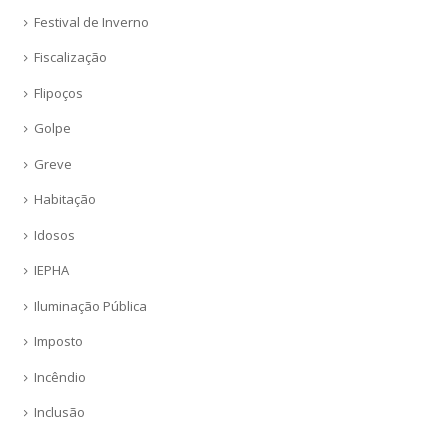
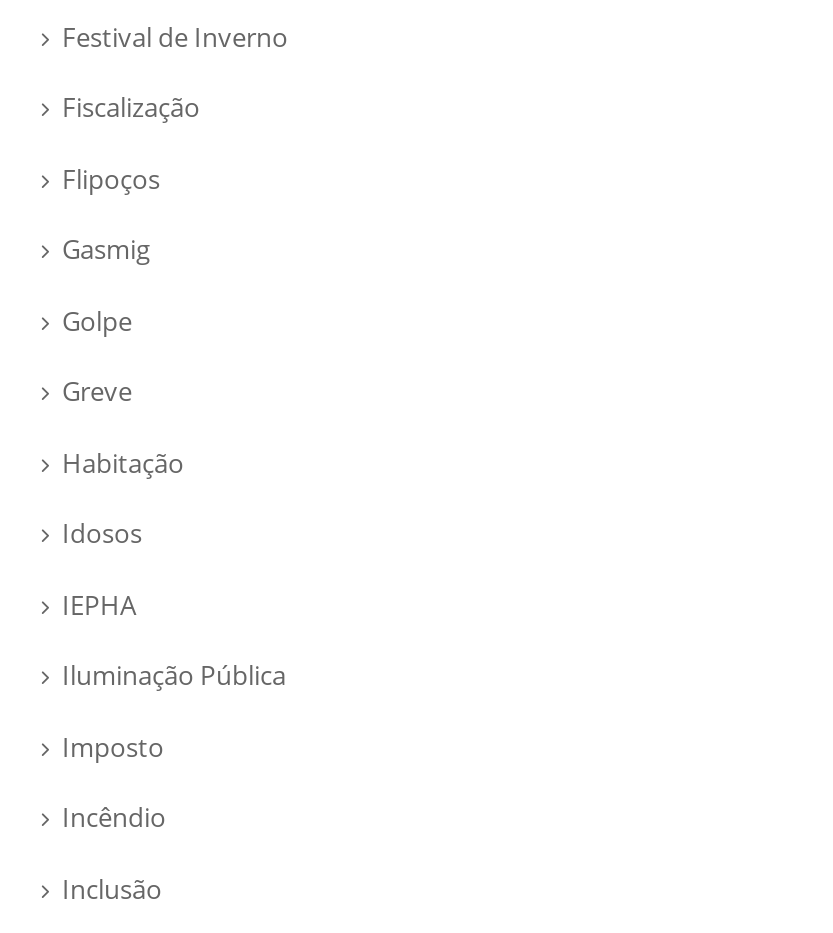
none -> [62,231,150,267] Gasmig

